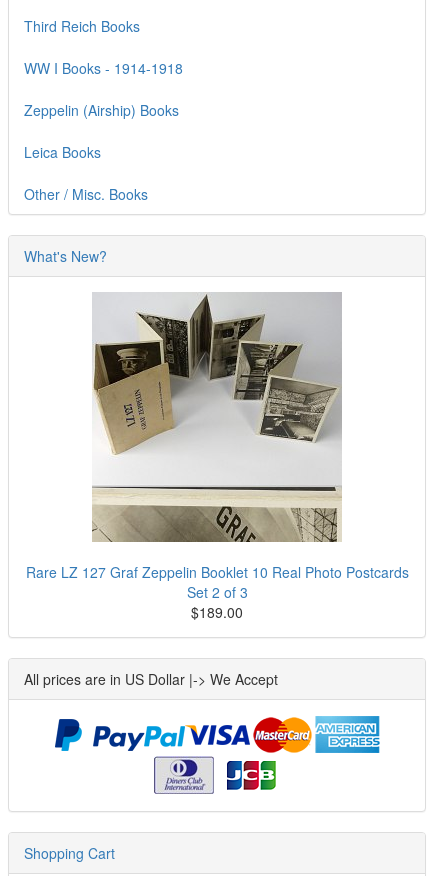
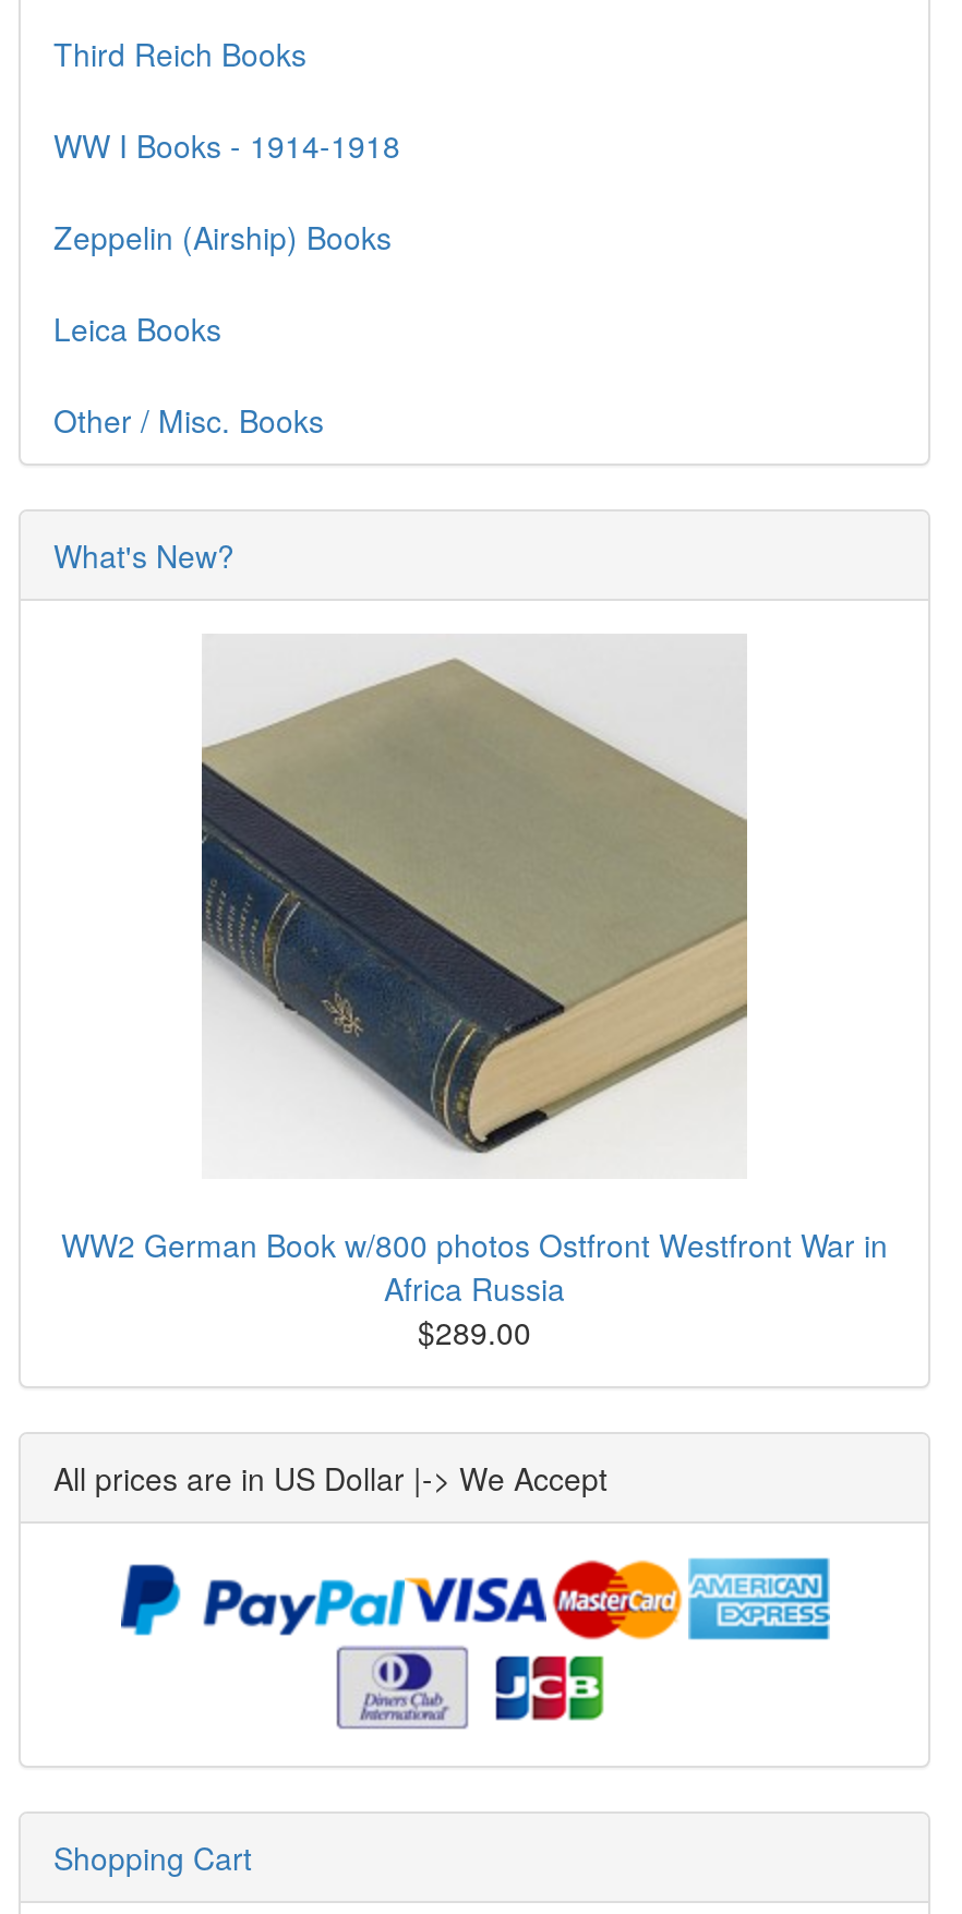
[25,293,408,622] [image] | Rare LZ 127 Graf Zeppelin Booklet 10 Real Photo Postcards | Set 2 of 3 | $189.00 -> [61,638,888,1353] [image] | WW2 German Book w/800 photos Ostfront Westfront War in | Africa Russia | $289.00

